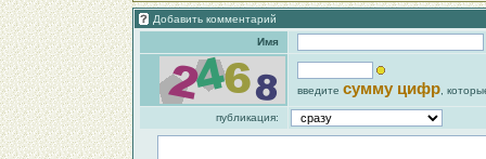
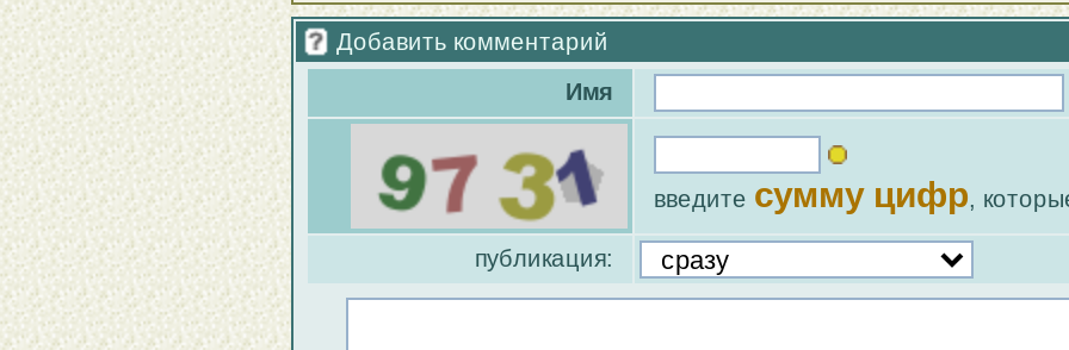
[159,57,278,104] [image] -> [351,124,608,229] [image]

